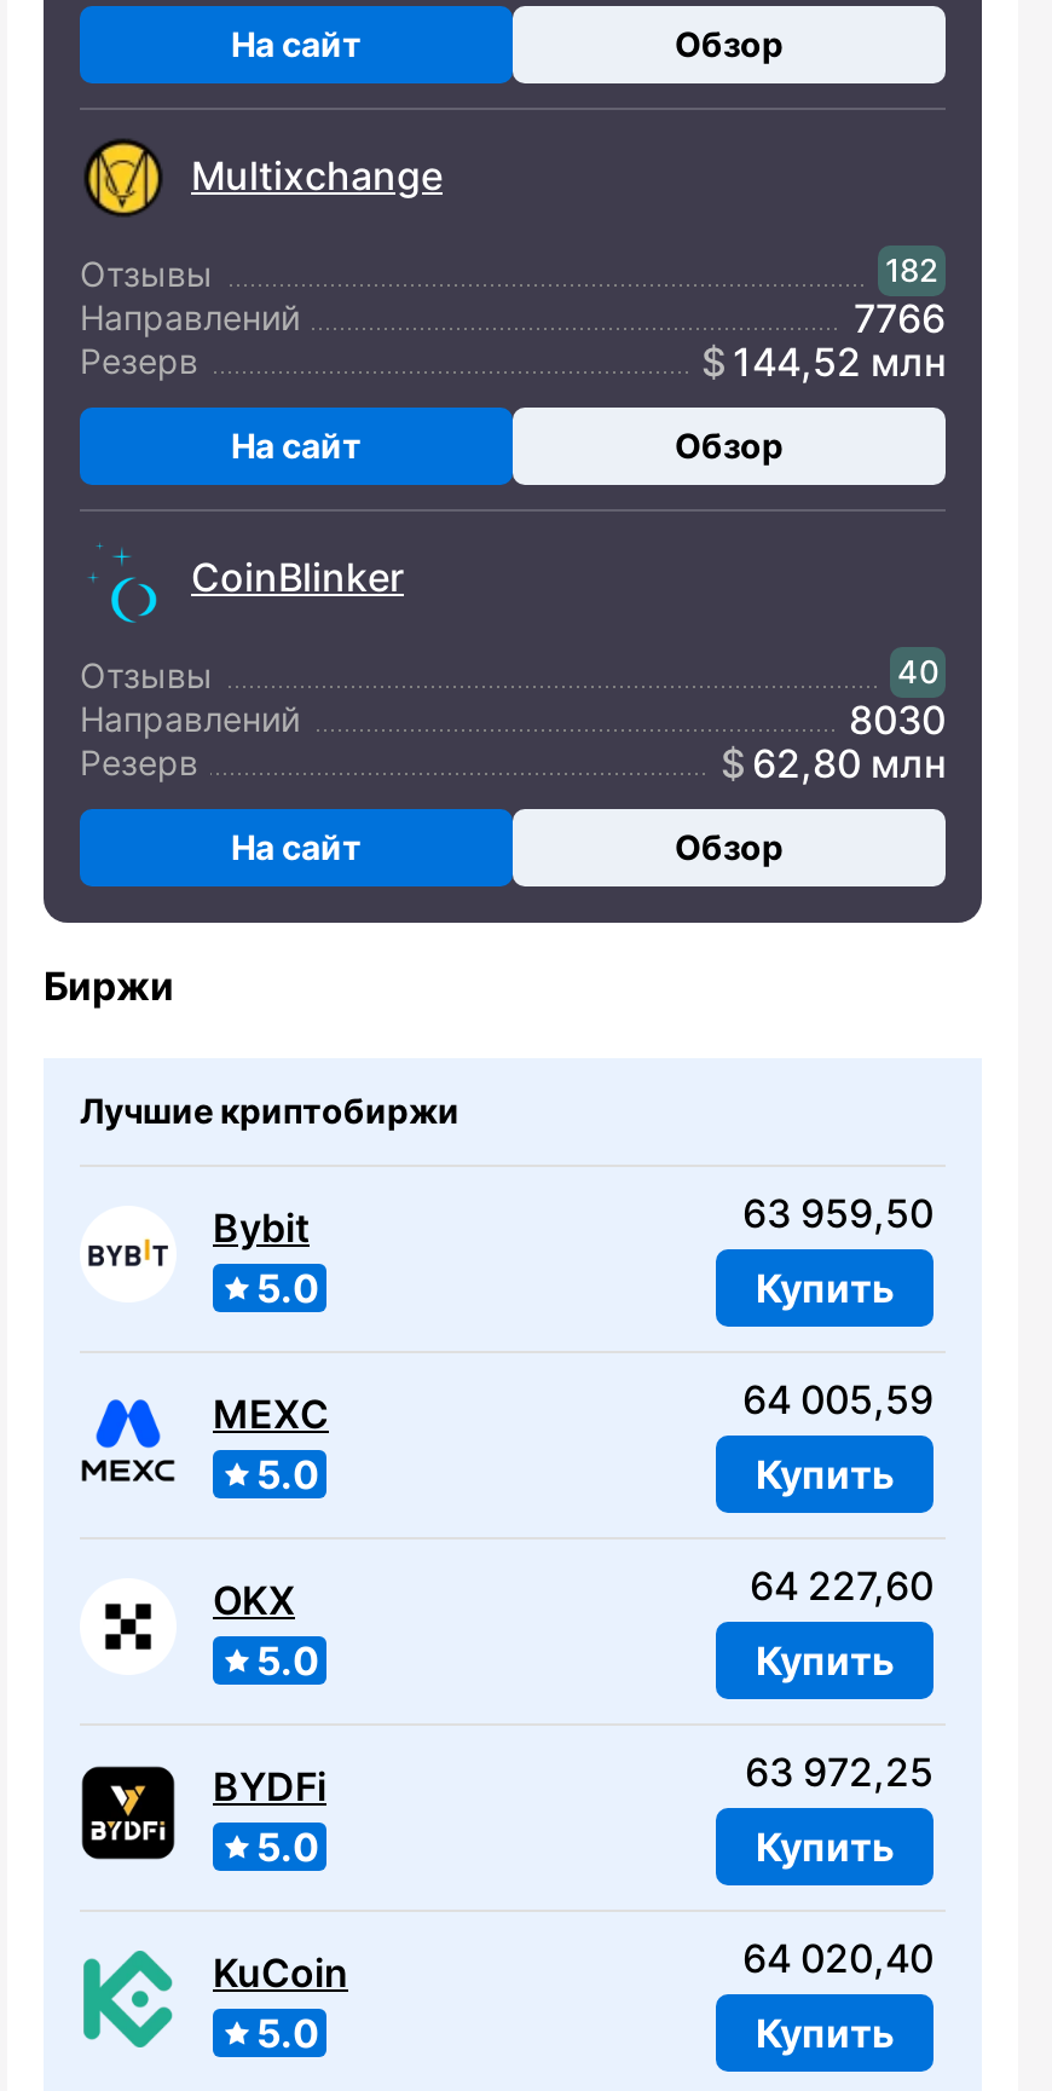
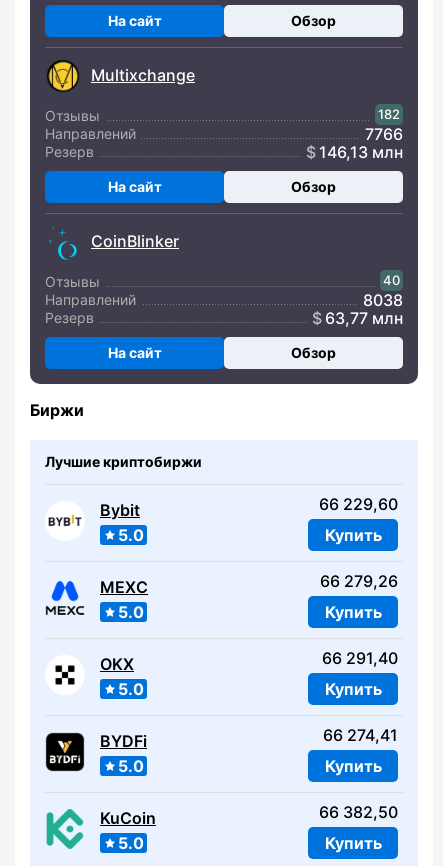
[733,336,946,385] 144,52 млн -> [319,141,403,161] 146,13 млн
[849,694,946,743] 8030 -> [363,289,403,309] 8038
[752,738,946,786] 62,80 млн -> [325,307,403,327] 63,77 млн
[742,1188,933,1236] 63 959,50 -> [319,493,398,513] 66 229,60
[742,1374,933,1422] 64 005,59 -> [320,570,398,590] 66 279,26
[750,1560,933,1608] 64 227,60 -> [322,647,398,667] 66 291,40
[745,1746,933,1795] 63 972,25 -> [323,724,398,744] 66 274,41
[742,1933,933,1981] 64 020,40 -> [319,801,398,821] 66 382,50

